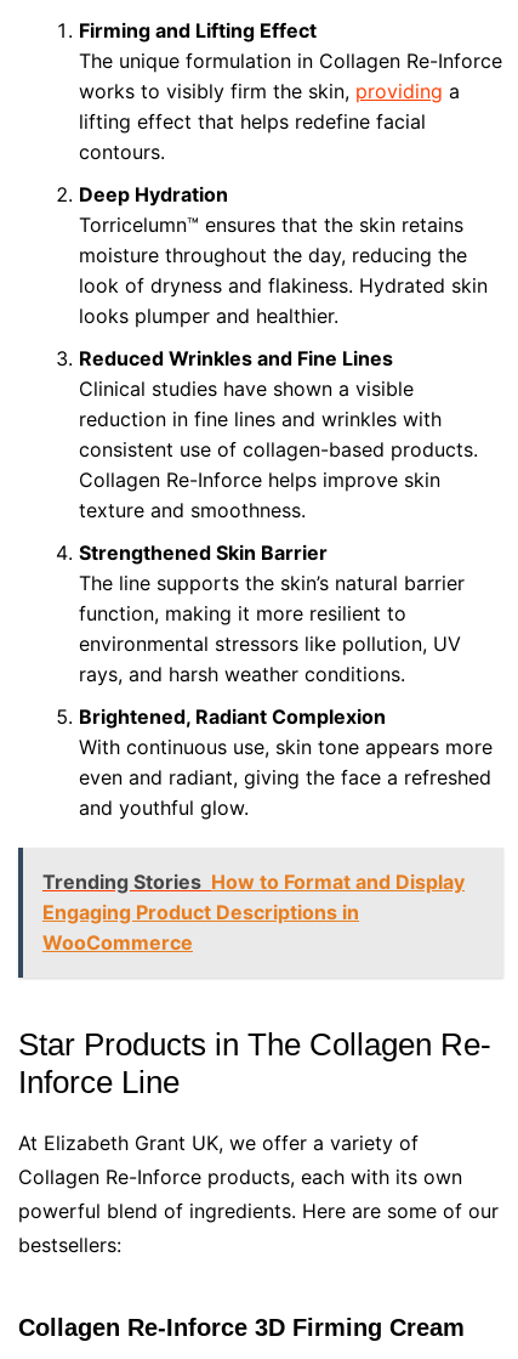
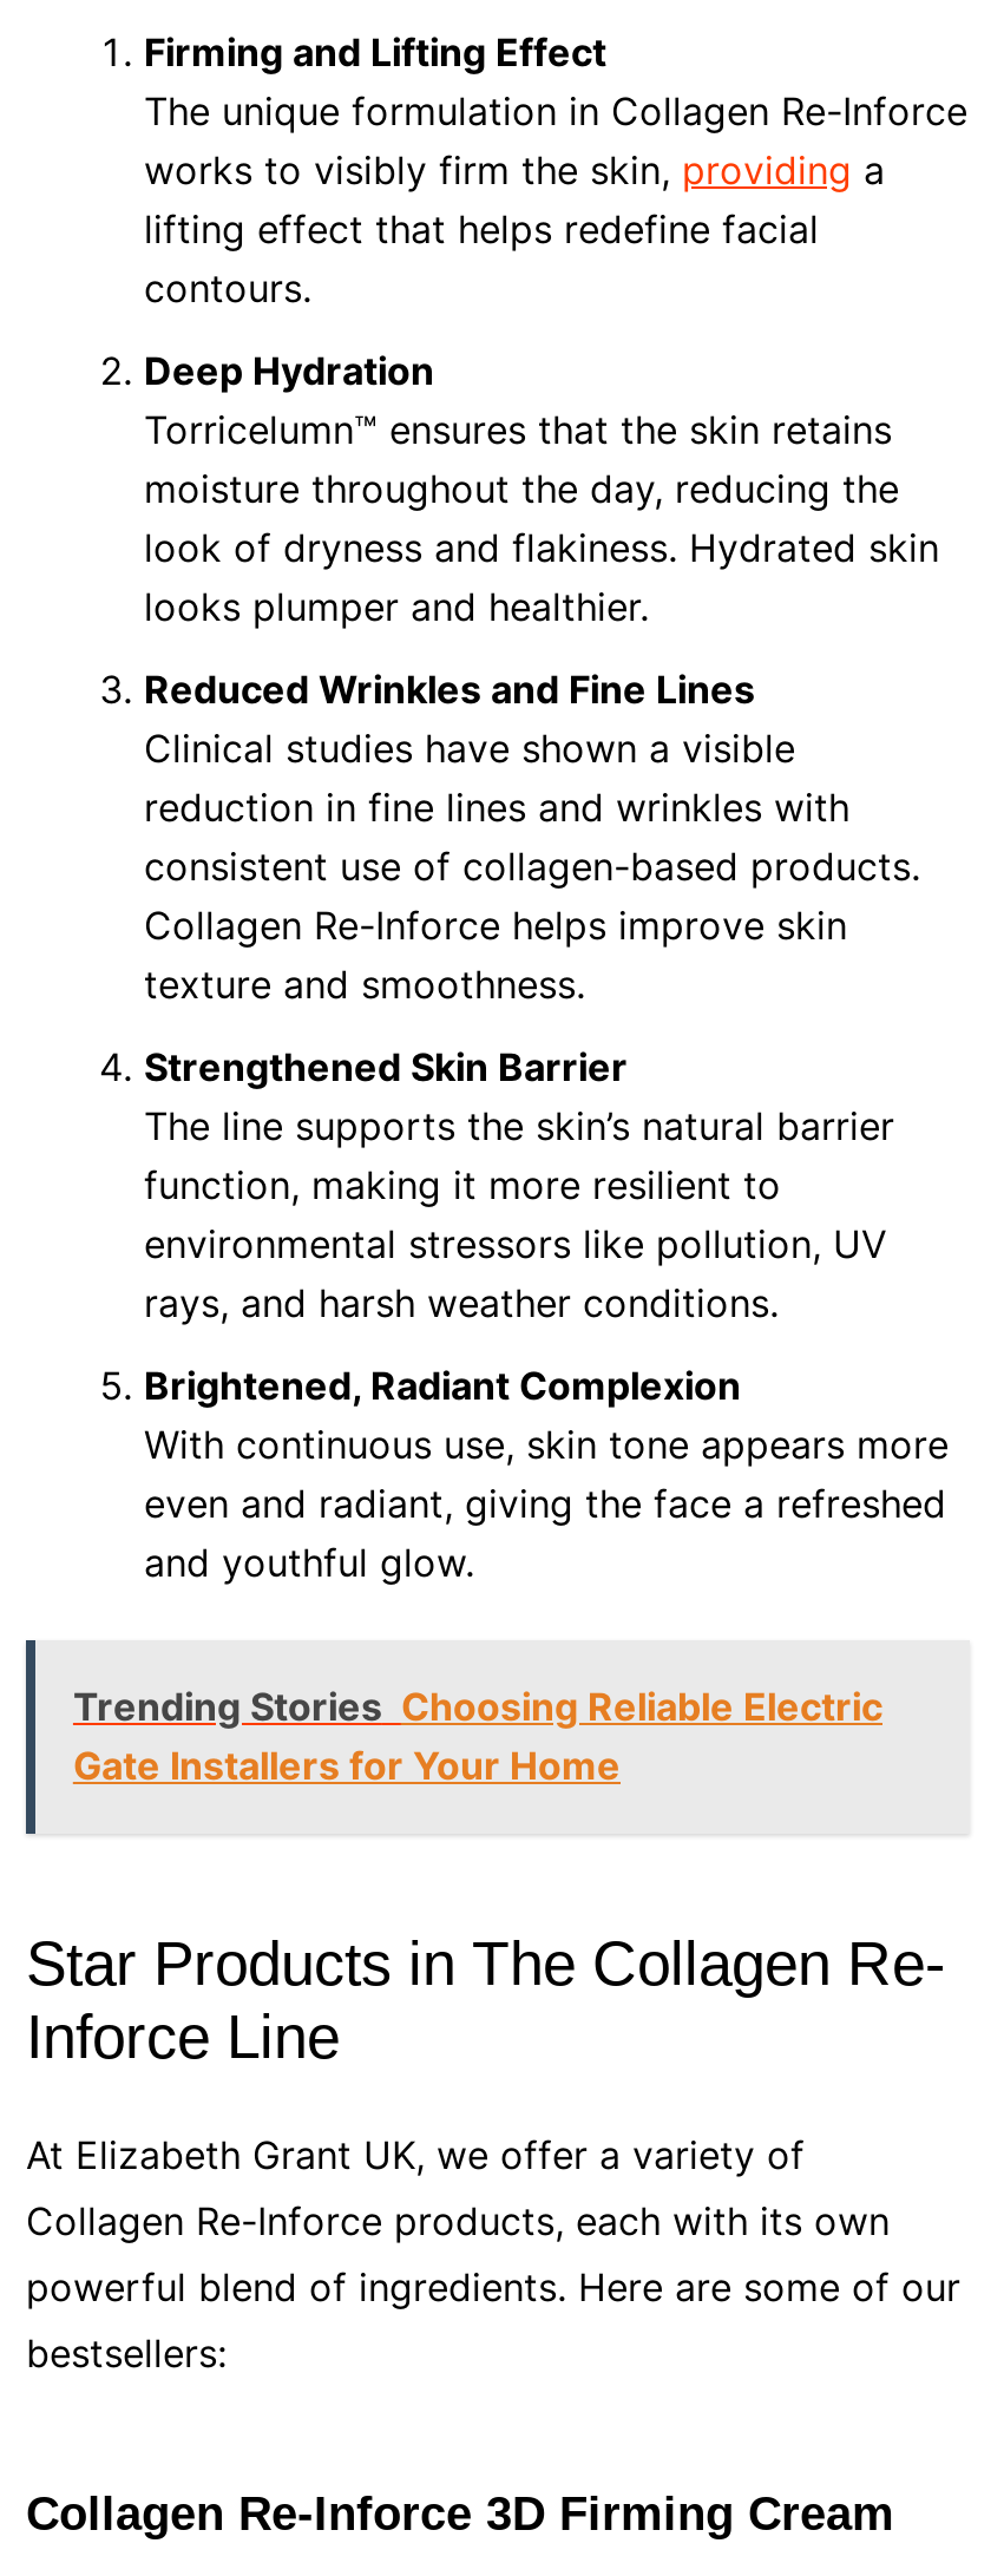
[42,870,465,955] Trending Stories How to Format and Display | Engaging Product Descriptions in | WooCommerce -> [73,1683,882,1789] Trending Stories Choosing Reliable Electric | Gate Installers for Your Home

